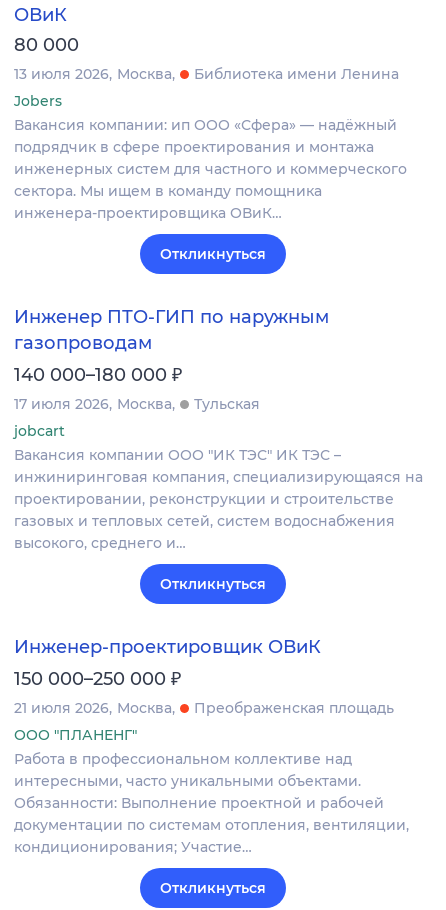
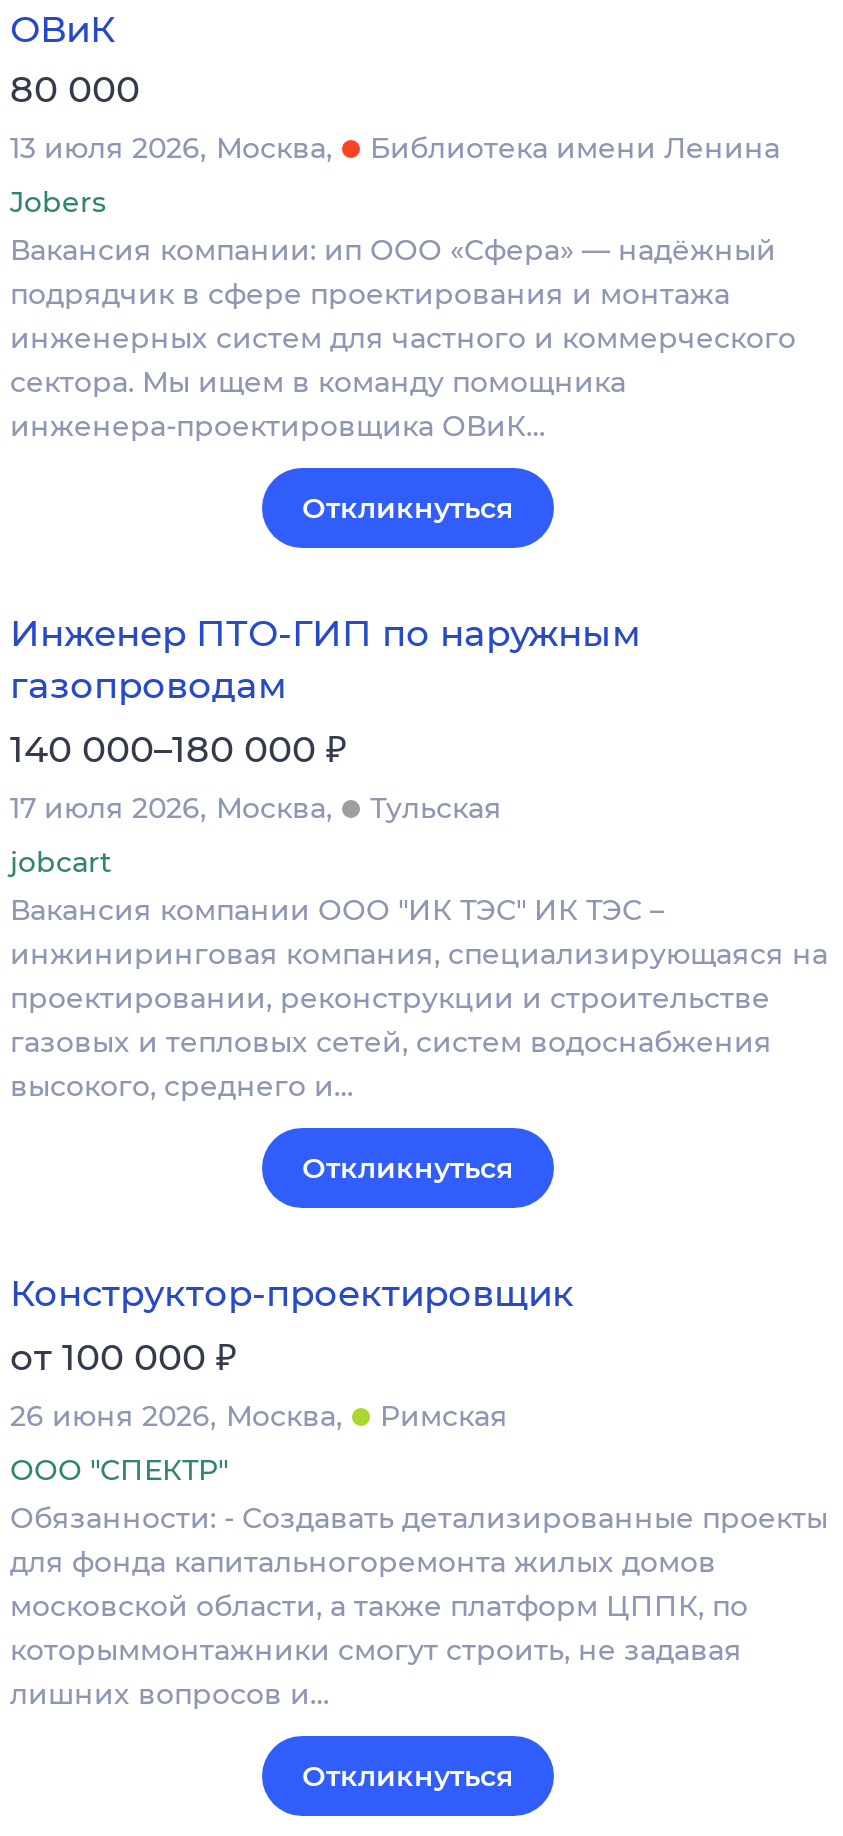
[14,636,394,717] Инженер-проектировщик ОВиК | 150 000–250 000 ₽ | 21 июля 2026 Москва | Преображенская площадь -> [10,1273,574,1435] Конструктор-проектировщик | от 100 000 ₽ | 26 июня 2026 Москва | Римская
[14,726,409,856] ООО "ПЛАНЕНГ" | Работа в профессиональном коллективе над | интересными, часто уникальными объектами. | Обязанности: Выполнение проектной и рабочей | документации по системам отопления, вентиляции, | кондиционирования; Участие… -> [10,1453,828,1713] ООО "СПЕКТР" | Обязанности: - Создавать детализированные проекты | для фонда капитальногоремонта жилых домов | московской области, а также платформ ЦППК, по | которыммонтажники смогут строить, не задавая | лишних вопросов и…

